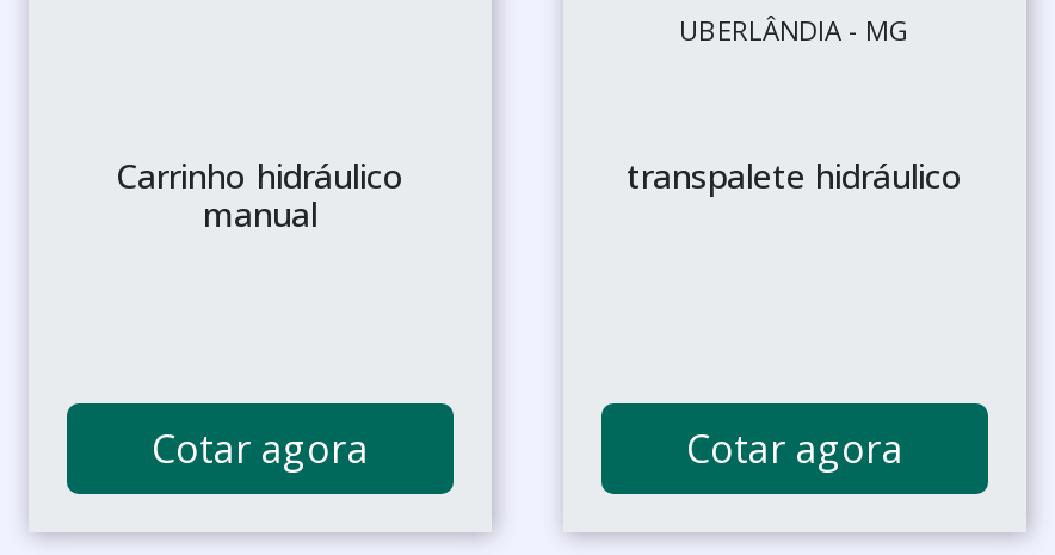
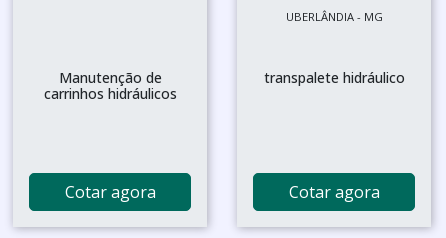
[116,153,405,236] Carrinho hidráulico | manual -> [43,68,176,103] Manutenção de | carrinhos hidráulicos

